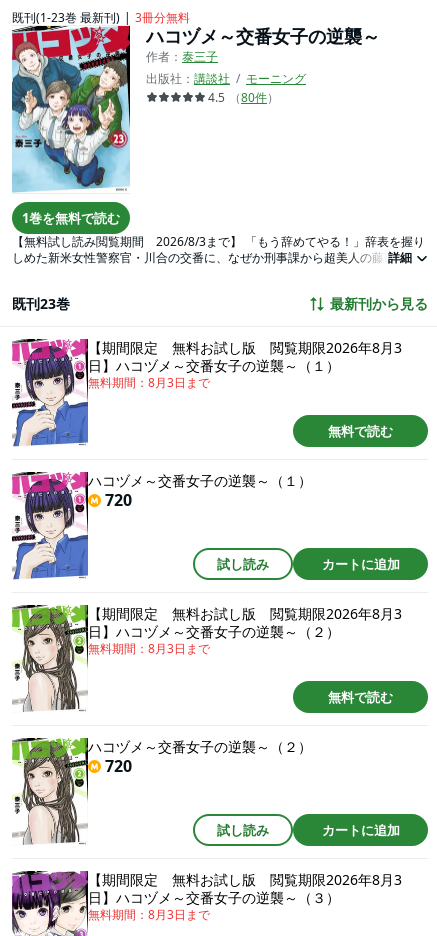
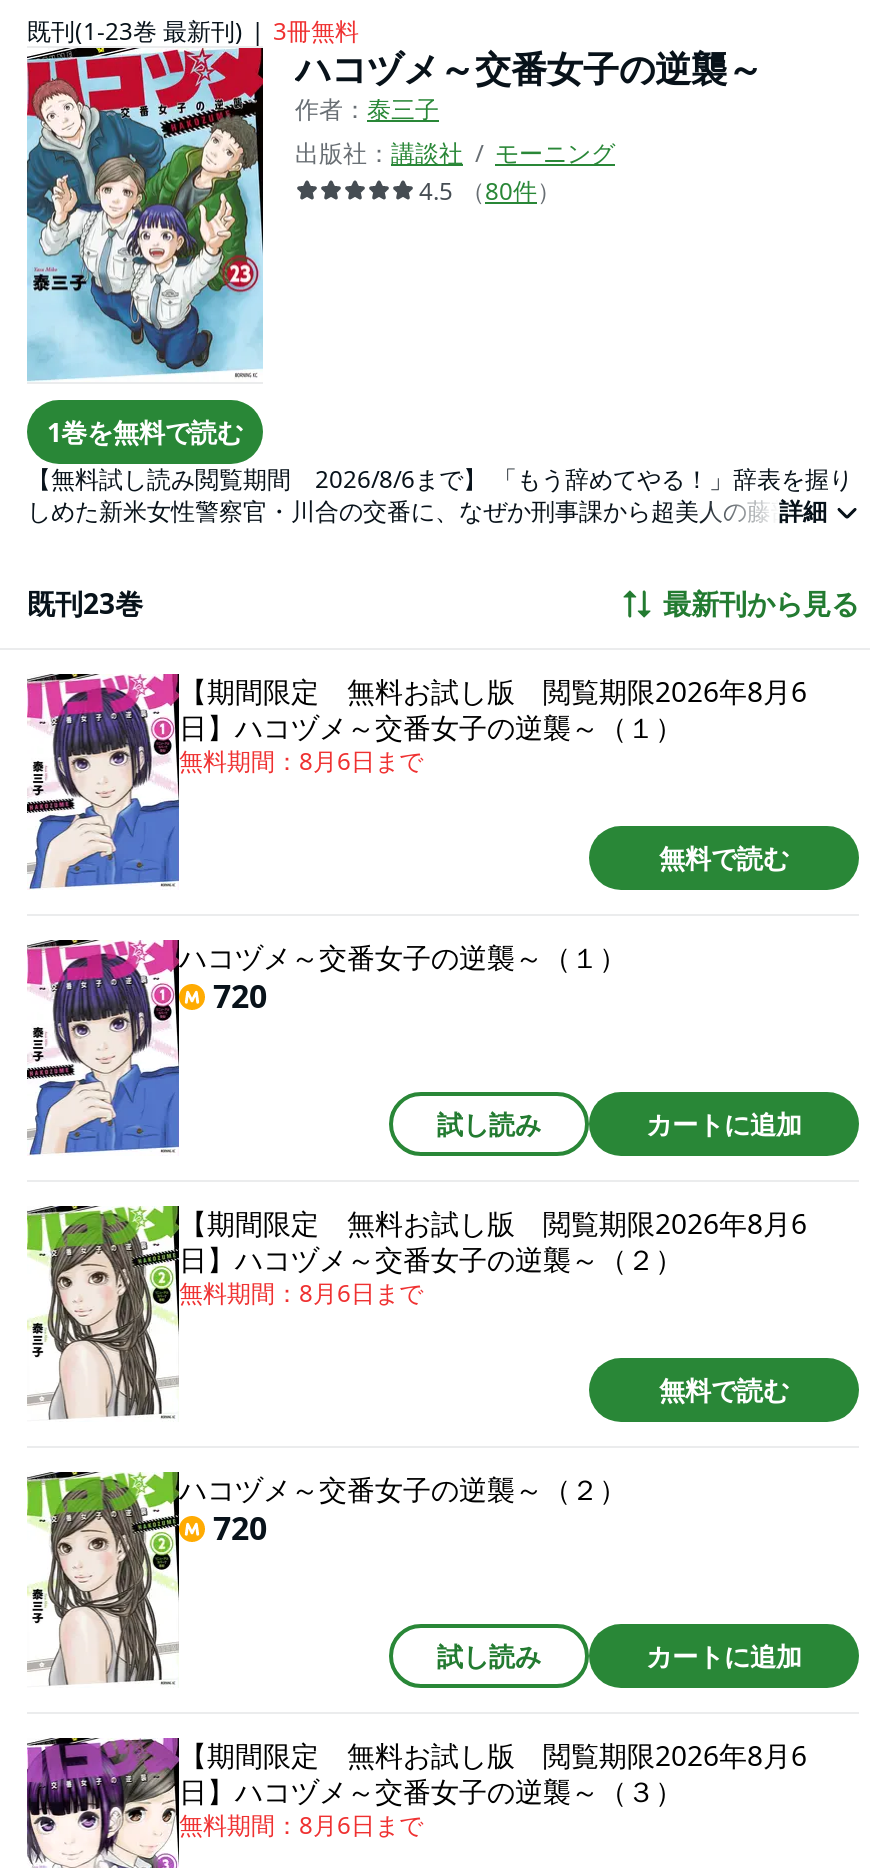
[12,9,190,26] 既刊(1-23巻 最新刊) 3冊分無料 -> [27,14,359,48] 既刊(1-23巻 最新刊) 3冊無料
[12,233,425,250] 【無料試し読み閲覧期間 2026/8/3まで】 「もう辞めてやる！」辞表を握り -> [27,462,853,496] 【無料試し読み閲覧期間 2026/8/6まで】 「もう辞めてやる！」辞表を握り
[88,338,402,357] 【期間限定 無料お試し版 閲覧期限2026年8月3 -> [179,672,807,710] 【期間限定 無料お試し版 閲覧期限2026年8月6
[88,374,210,391] 無料期間：8月3日まで -> [179,744,423,778] 無料期間：8月6日まで
[88,604,402,623] 【期間限定 無料お試し版 閲覧期限2026年8月3 -> [179,1204,807,1242] 【期間限定 無料お試し版 閲覧期限2026年8月6
[88,640,210,657] 無料期間：8月3日まで -> [179,1276,423,1310] 無料期間：8月6日まで
[88,870,402,889] 【期間限定 無料お試し版 閲覧期限2026年8月3 -> [179,1736,807,1774] 【期間限定 無料お試し版 閲覧期限2026年8月6
[88,906,210,923] 無料期間：8月3日まで -> [179,1808,423,1842] 無料期間：8月6日まで

